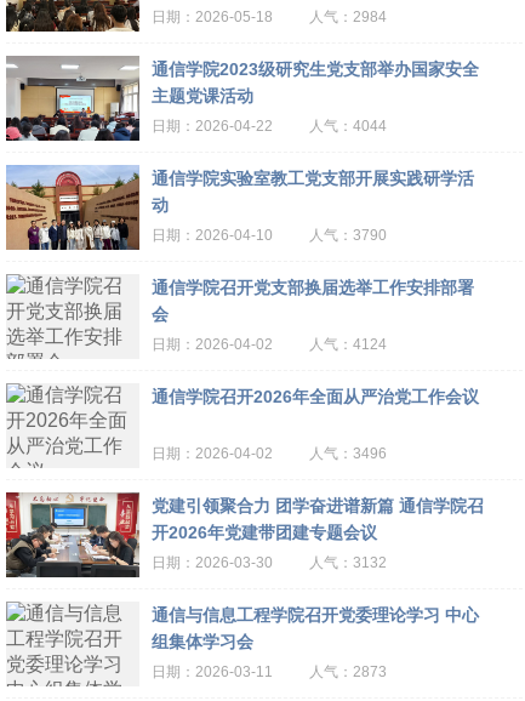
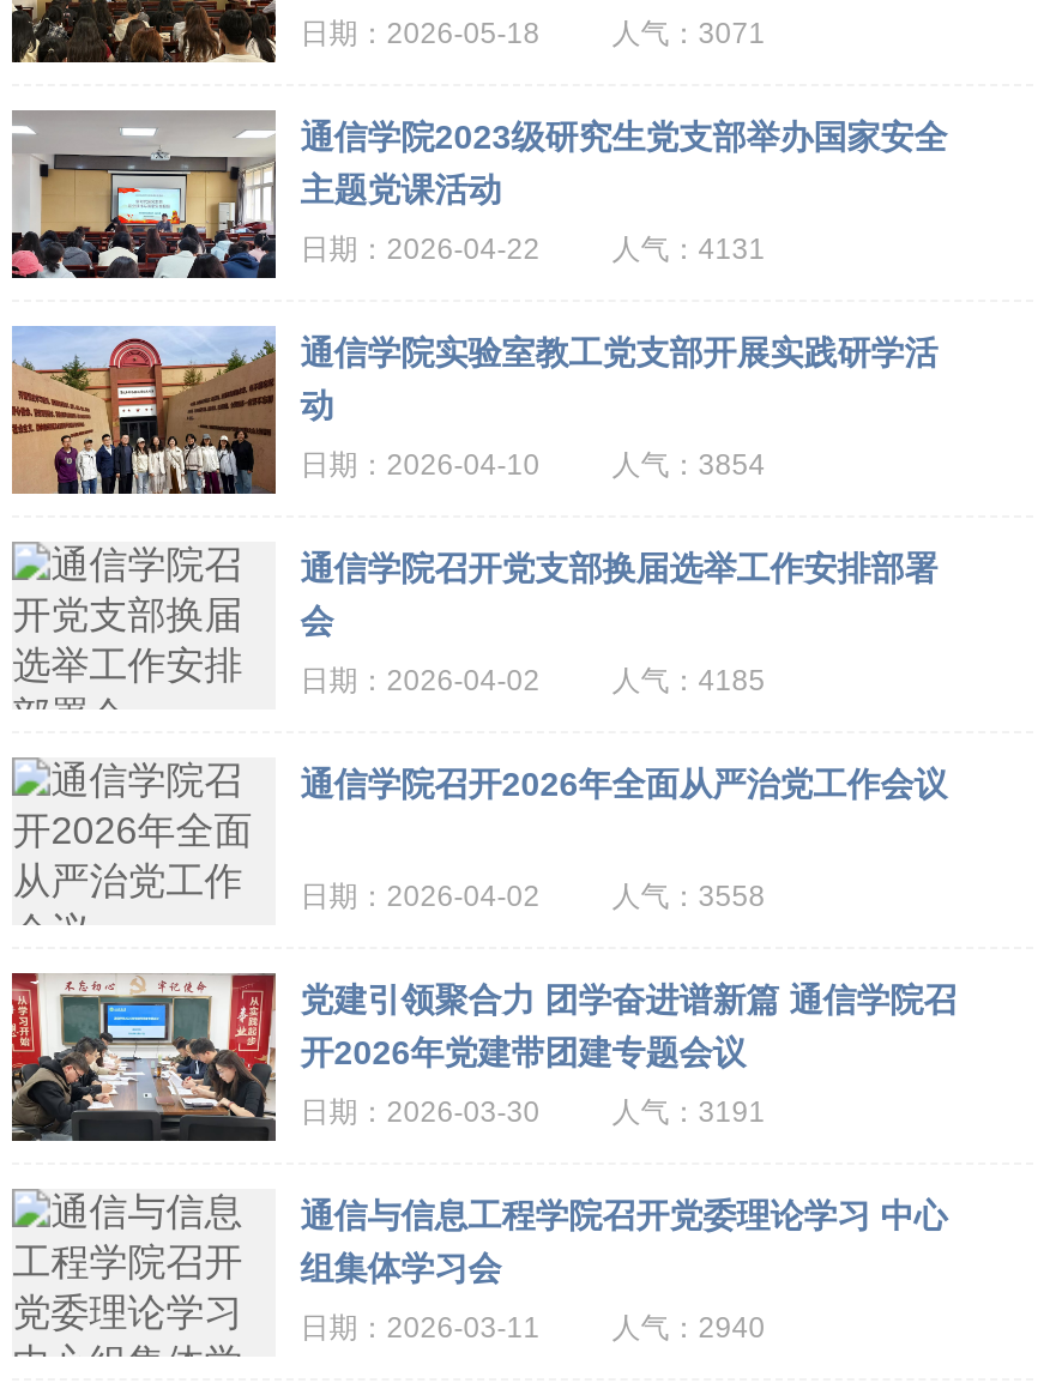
[353,9,387,26] 2984 -> [698,18,765,51] 3071
[353,118,387,135] 4044 -> [698,233,765,267] 4131
[353,227,387,244] 3790 -> [698,449,765,483] 3854
[353,336,387,353] 4124 -> [698,665,765,698] 4185
[353,446,387,463] 3496 -> [698,881,765,914] 3558
[353,555,387,572] 3132 -> [698,1096,765,1130] 3191
[353,664,387,681] 2873 -> [698,1312,765,1346] 2940

